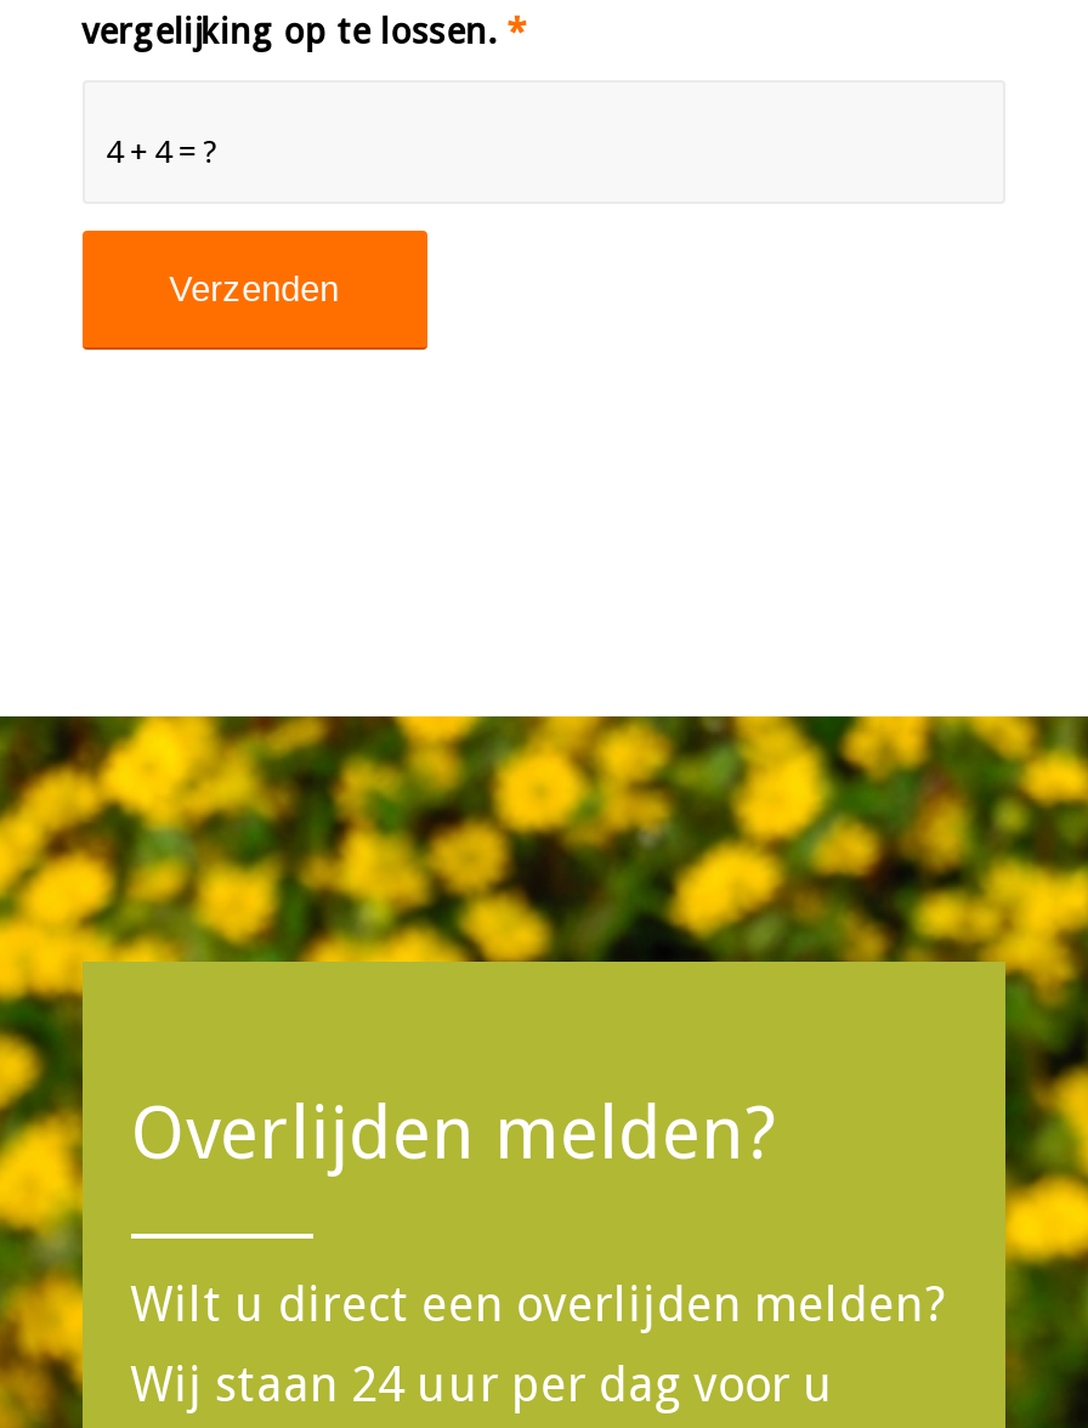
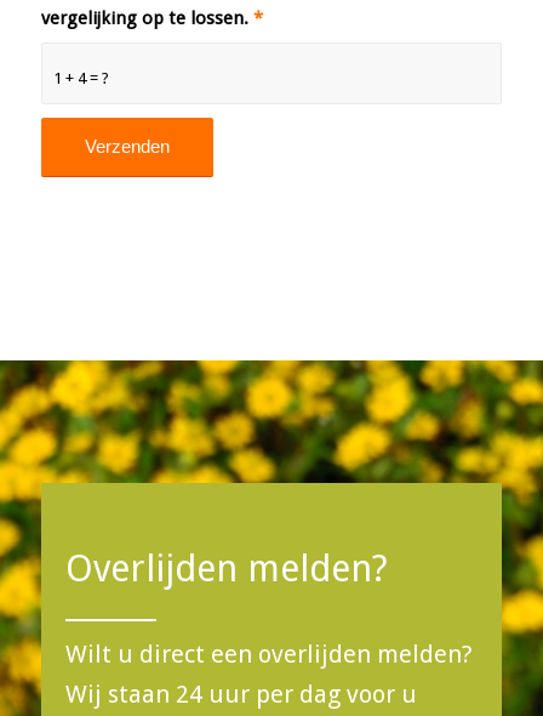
[106,134,218,171] 4 + 4 = ? -> [53,70,109,88] 1 + 4 = ?

